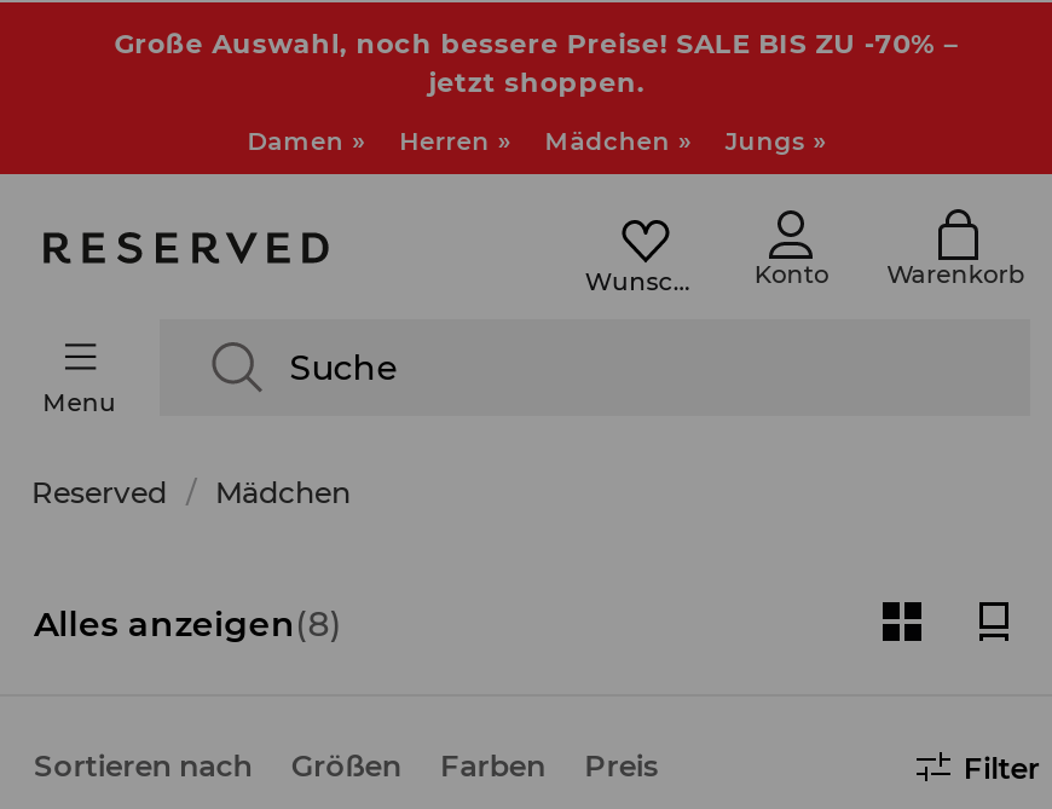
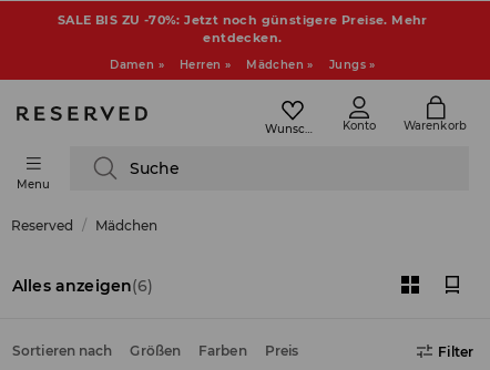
[114,27,960,99] Große Auswahl, noch bessere Preise! SALE BIS ZU -70% – | jetzt shoppen. -> [58,12,428,45] SALE BIS ZU -70%: Jetzt noch günstigere Preise. Mehr | entdecken.
[34,602,342,646] Alles anzeigen(8) -> [12,276,154,296] Alles anzeigen(6)

